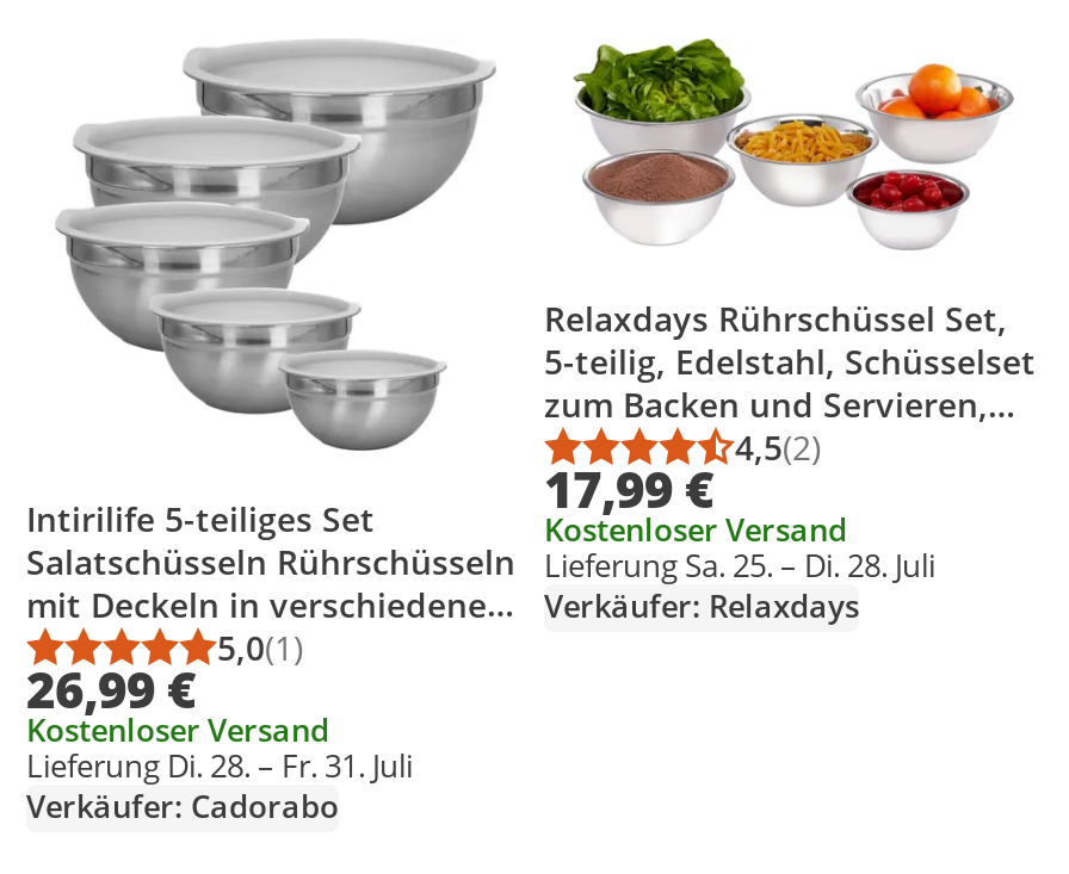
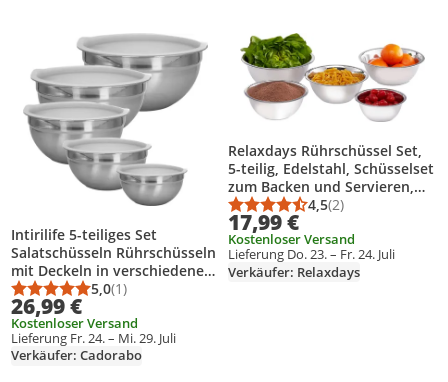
[544,543,935,586] Lieferung Sa. 25. – Di. 28. Juli -> [228,245,395,263] Lieferung Do. 23. – Fr. 24. Juli
[26,743,413,786] Lieferung Di. 28. – Fr. 31. Juli -> [11,329,176,347] Lieferung Fr. 24. – Mi. 29. Juli

